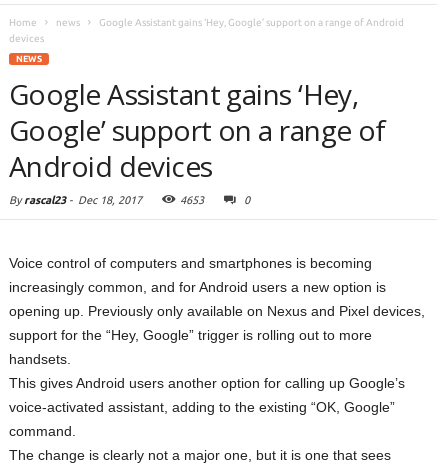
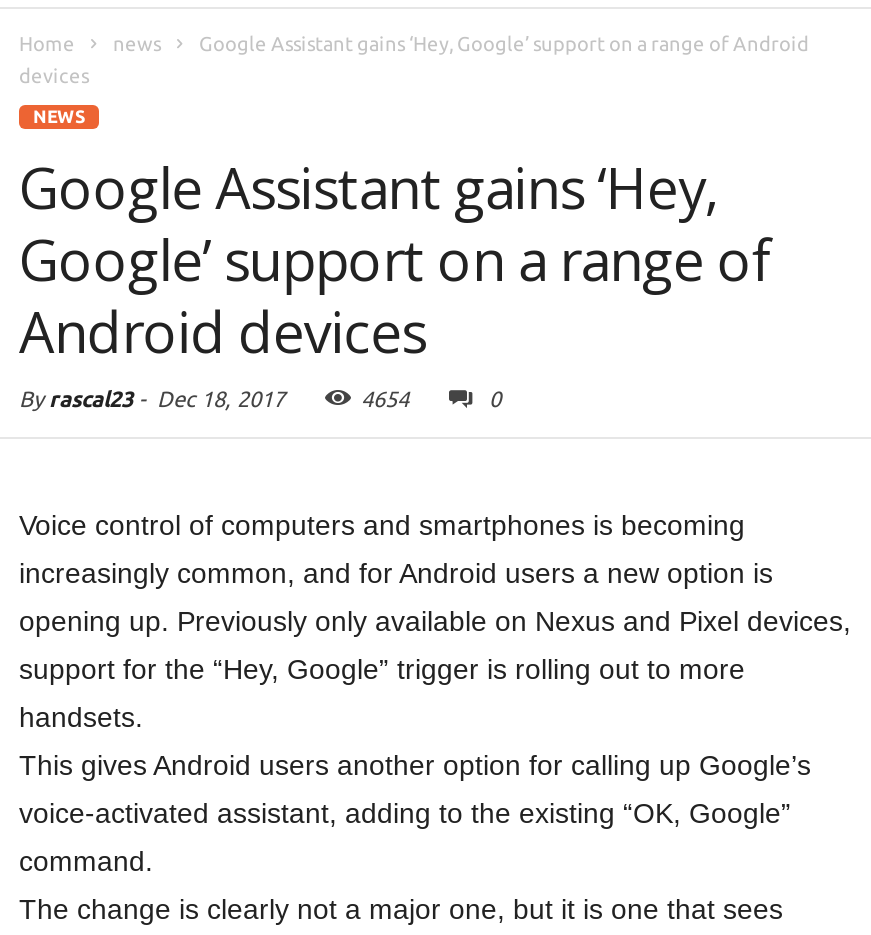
[180,194,204,206] 4653 -> [361,387,409,411] 4654

